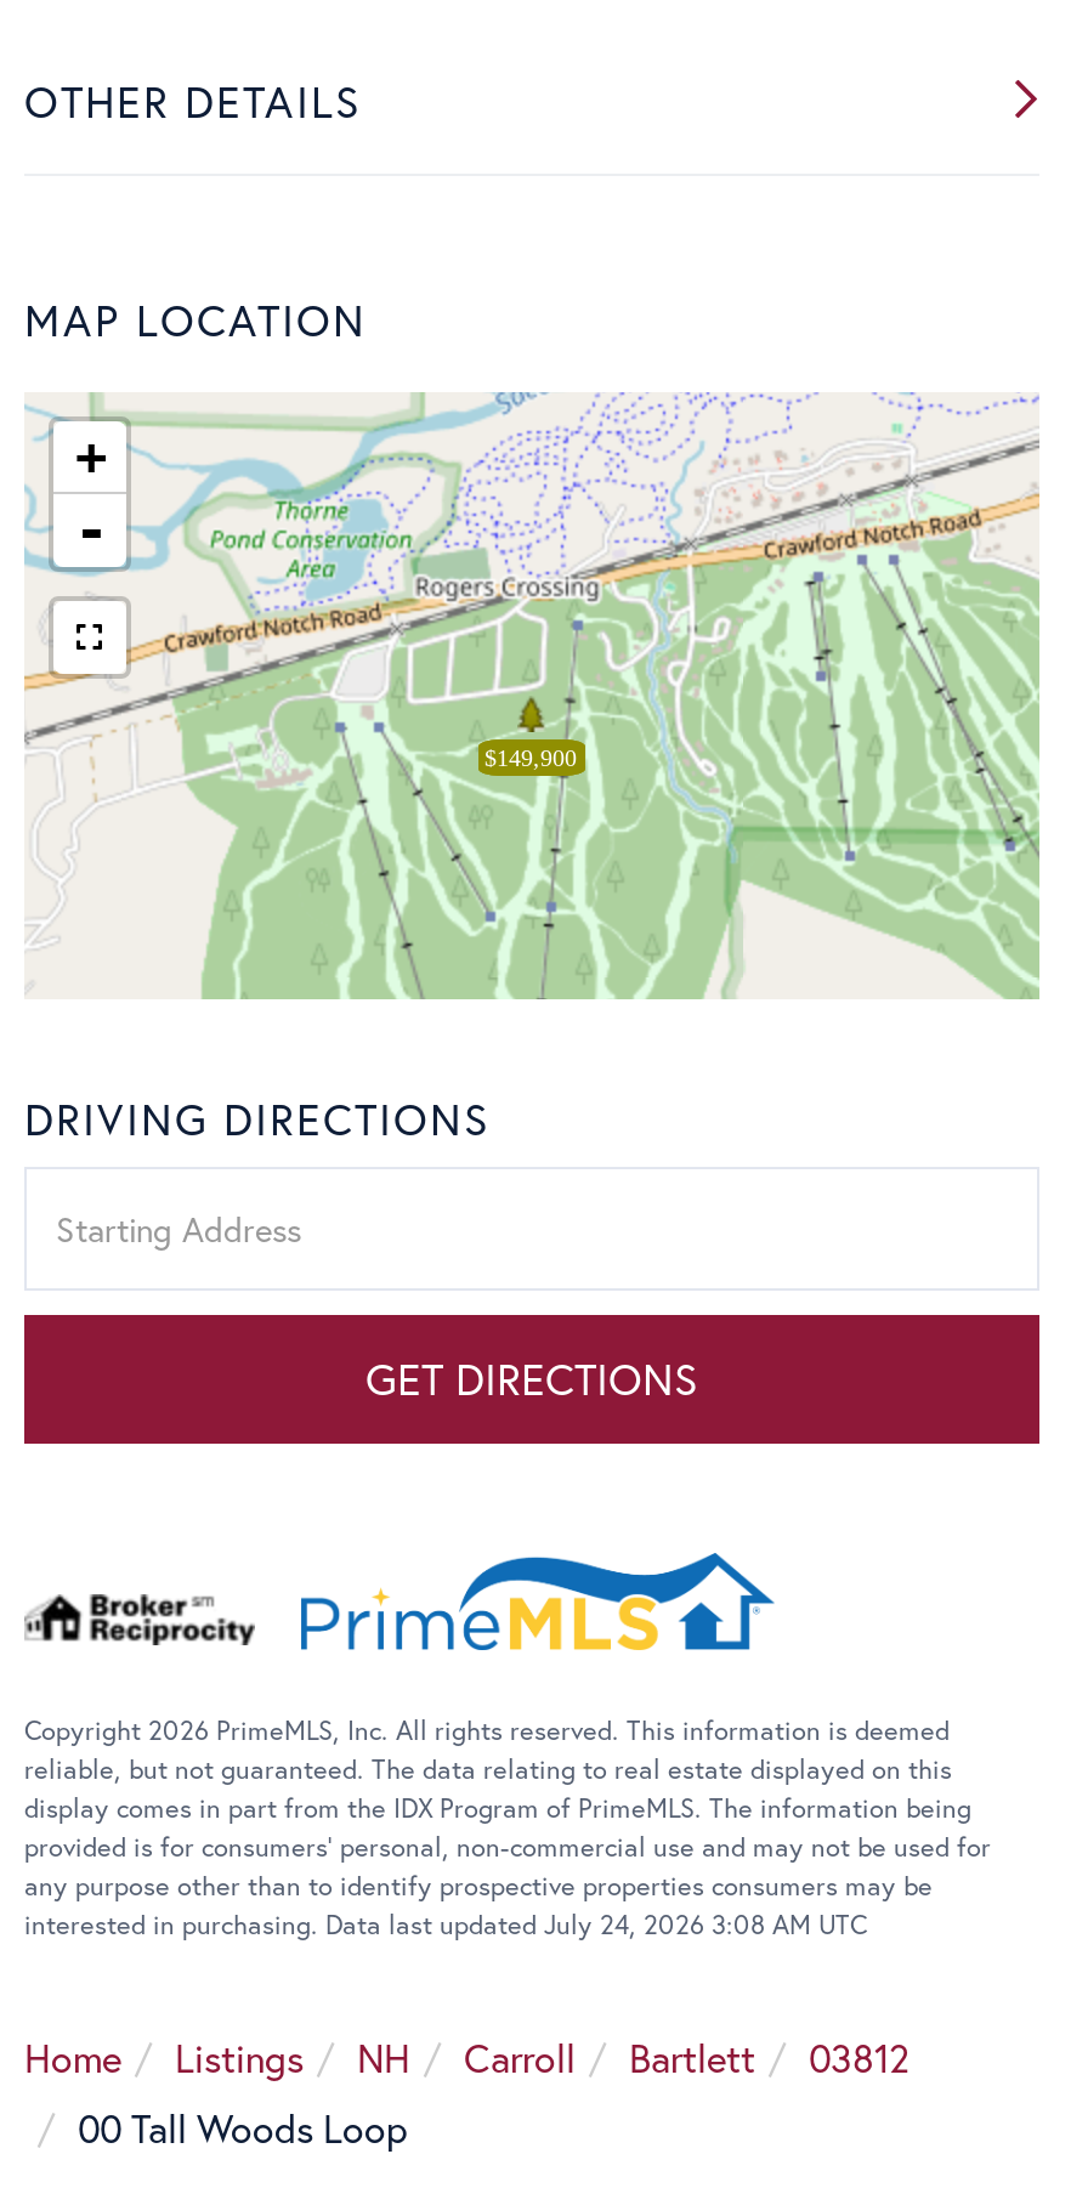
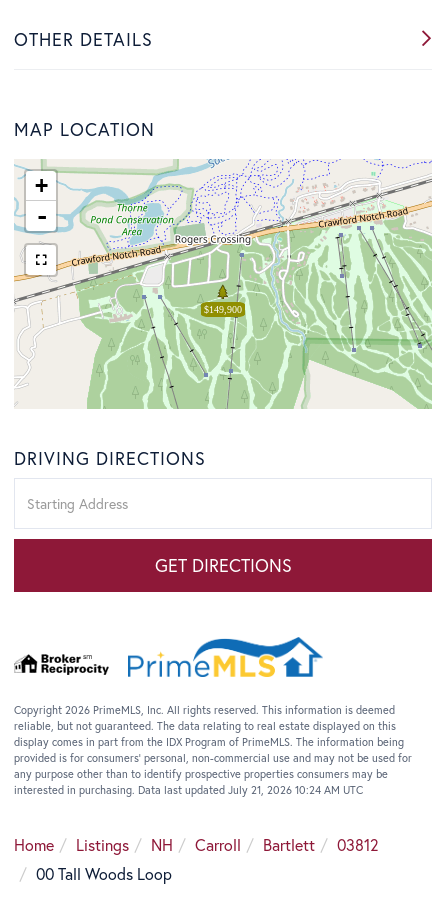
[24,1908,867,1942] interested in purchasing. Data last updated July 24, 2026 3:08 AM UTC -> [14,783,363,797] interested in purchasing. Data last updated July 21, 2026 10:24 AM UTC

